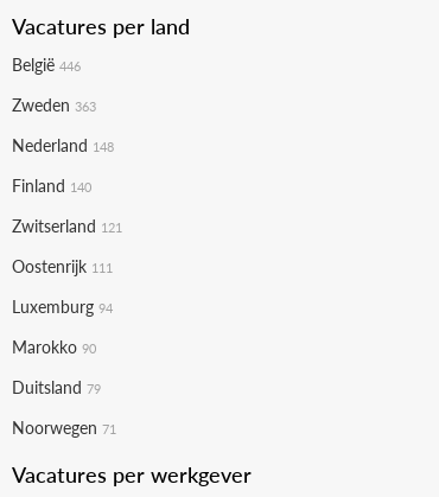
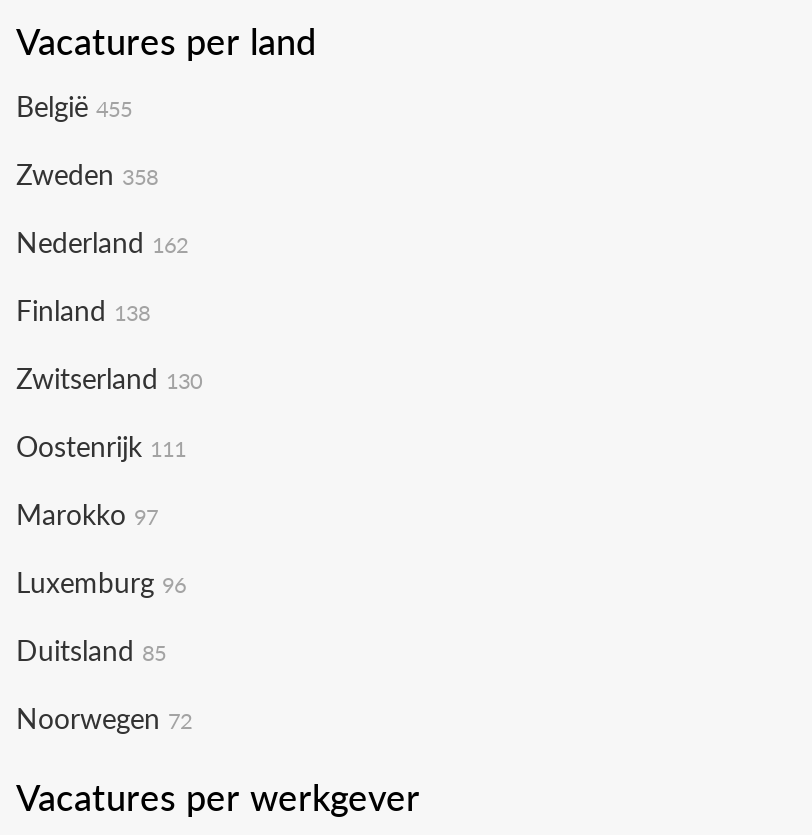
[12,52,81,76] België 446 -> [16,85,132,125] België 455
[12,93,96,116] Zweden 363 -> [16,153,158,193] Zweden 358
[12,133,114,157] Nederland 148 -> [16,221,188,261] Nederland 162
[12,173,91,197] Finland 140 -> [16,289,150,329] Finland 138
[12,214,122,237] Zwitserland 121 -> [16,357,202,397] Zwitserland 130
[12,294,113,318] Luxemburg 94 -> [16,493,158,533] Marokko 97
[12,334,96,358] Marokko 90 -> [16,561,186,601] Luxemburg 96
[12,375,101,399] Duitsland 79 -> [16,629,166,669] Duitsland 85
[12,415,116,439] Noorwegen 71 -> [16,697,192,737] Noorwegen 72

